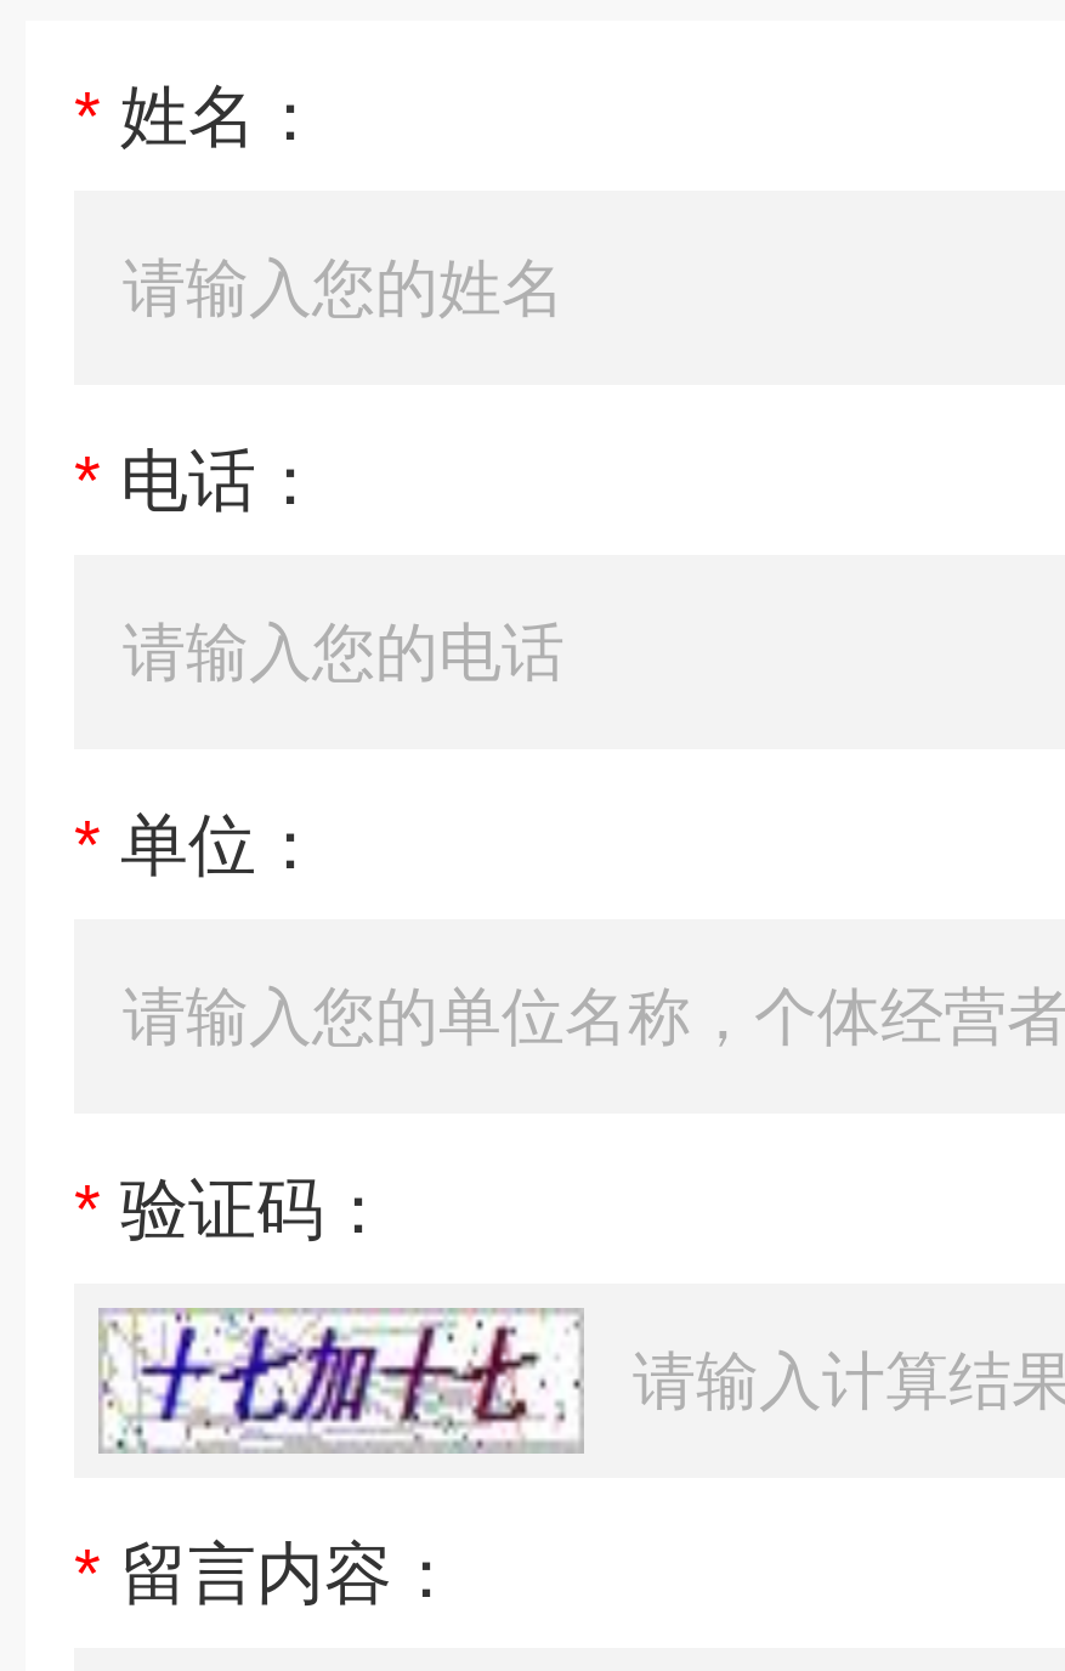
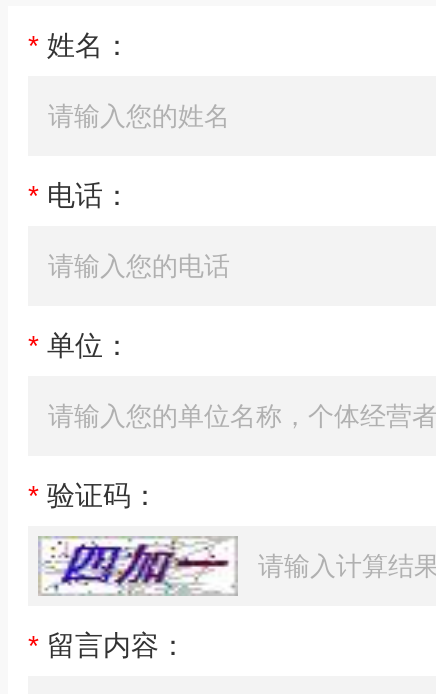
[98,1308,582,1454] [image] -> [38,535,237,595] [image]

